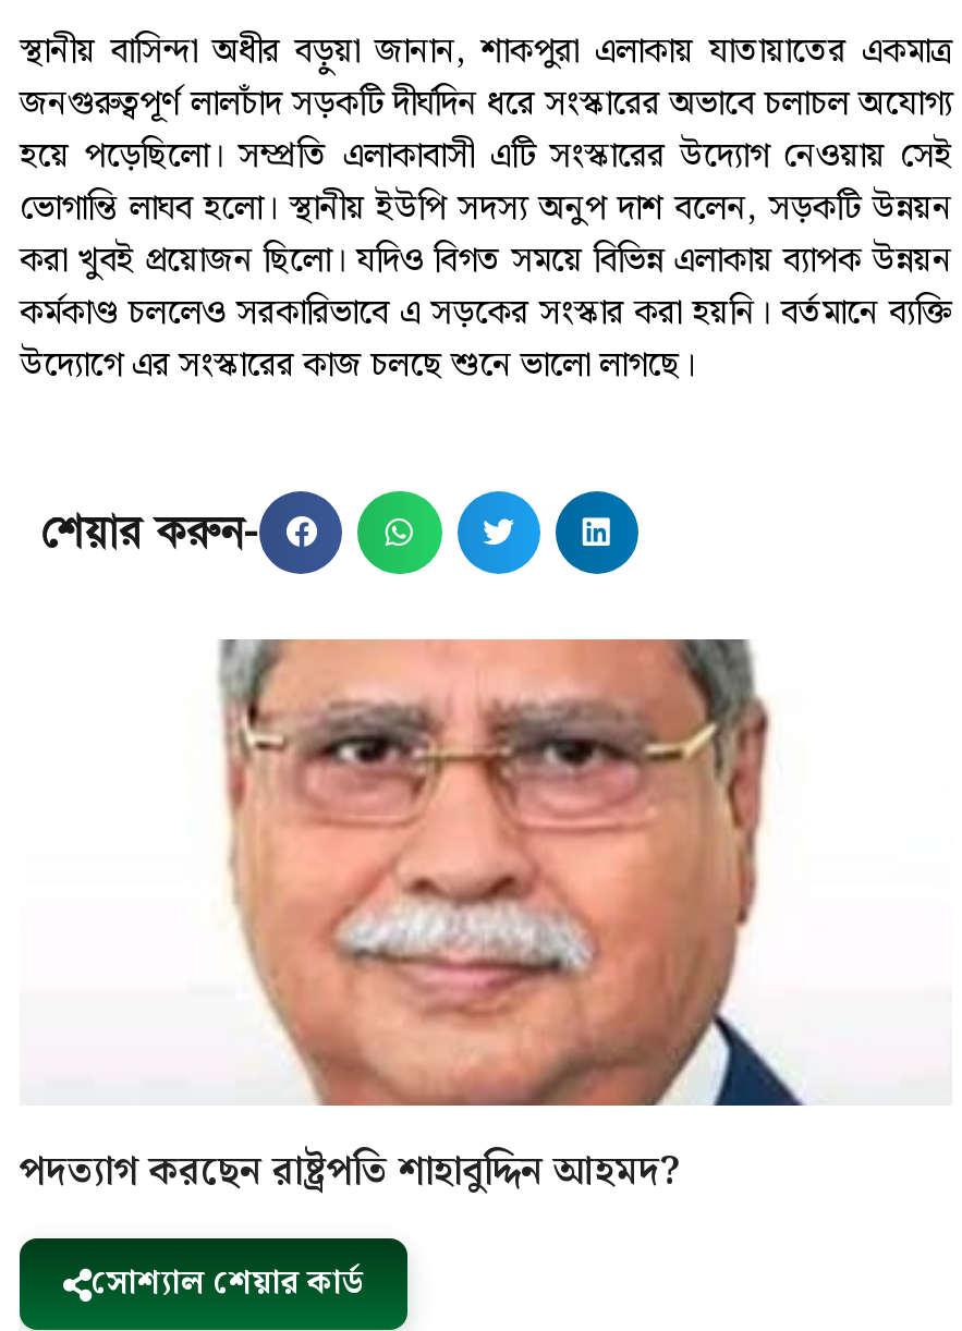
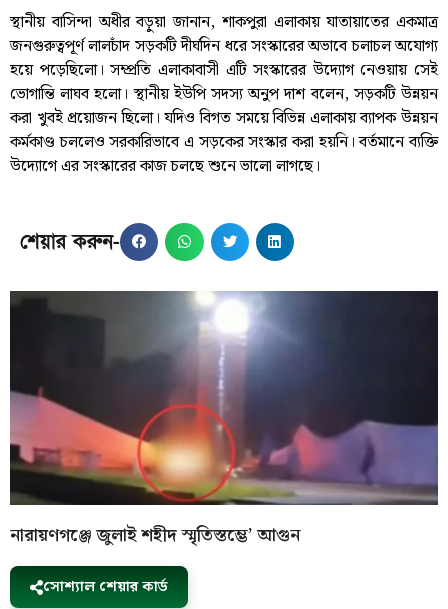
[20,638,952,1203] [image] | পদত্যাগ করছেন রাষ্ট্রপতি শাহাবুদ্দিন আহমদ? -> [9,290,439,550] [image] | নারায়ণগঞ্জে জুলাই শহীদ স্মৃতিস্তম্ভে’ আগুন

